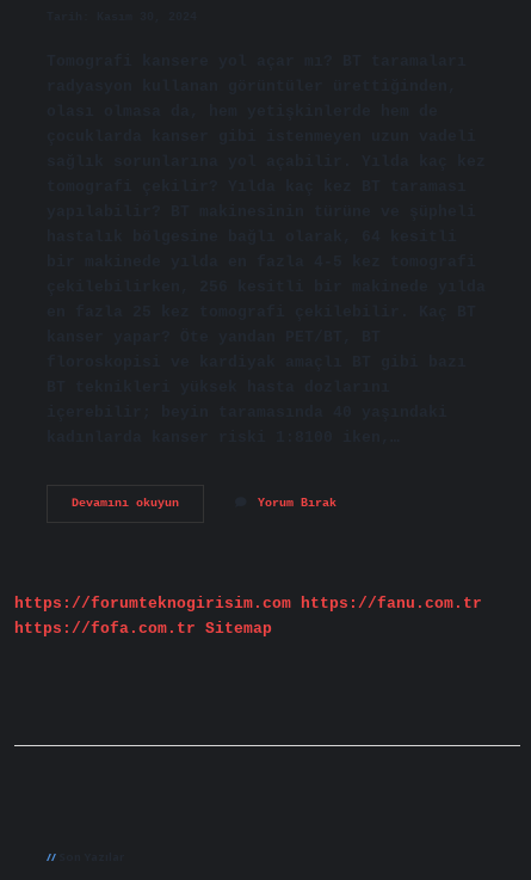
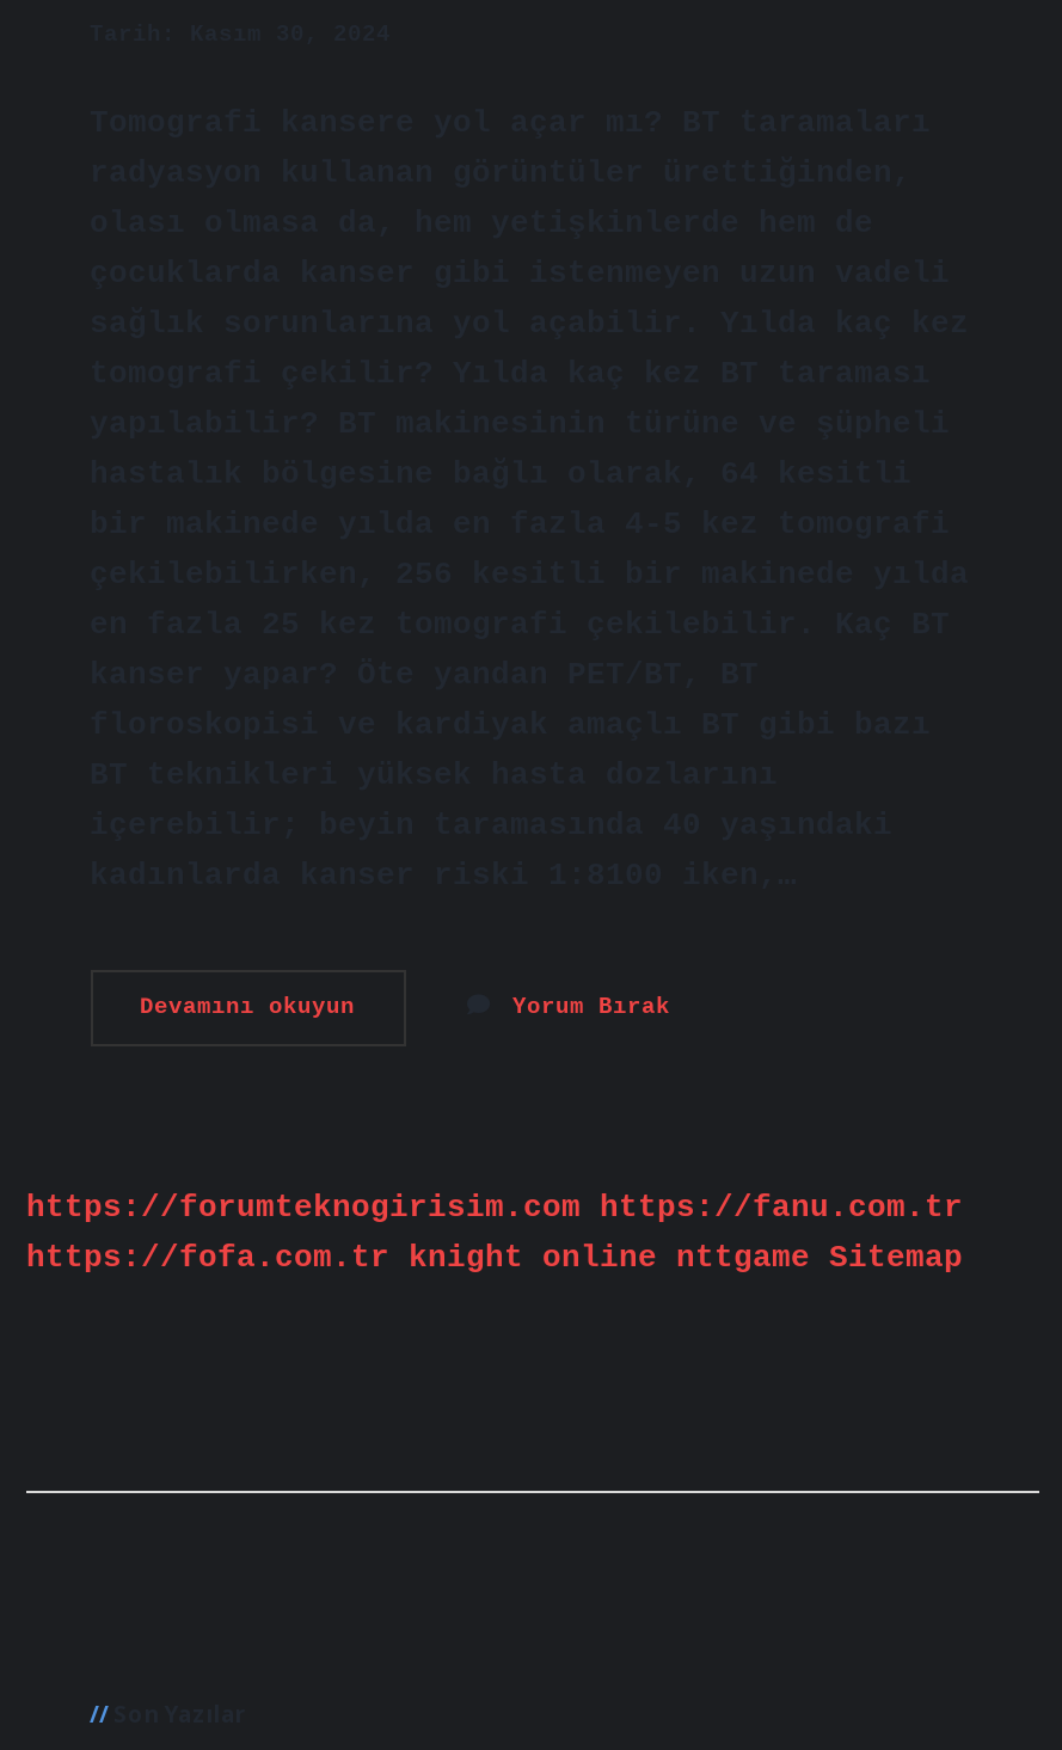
[14,620,272,638] https://fofa.com.tr Sitemap -> [26,1241,963,1276] https://fofa.com.tr knight online nttgame Sitemap

